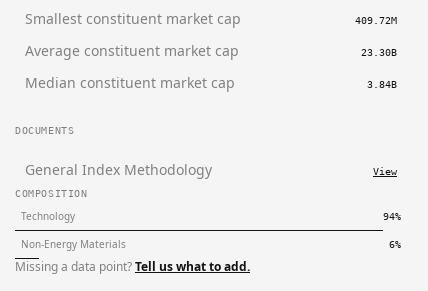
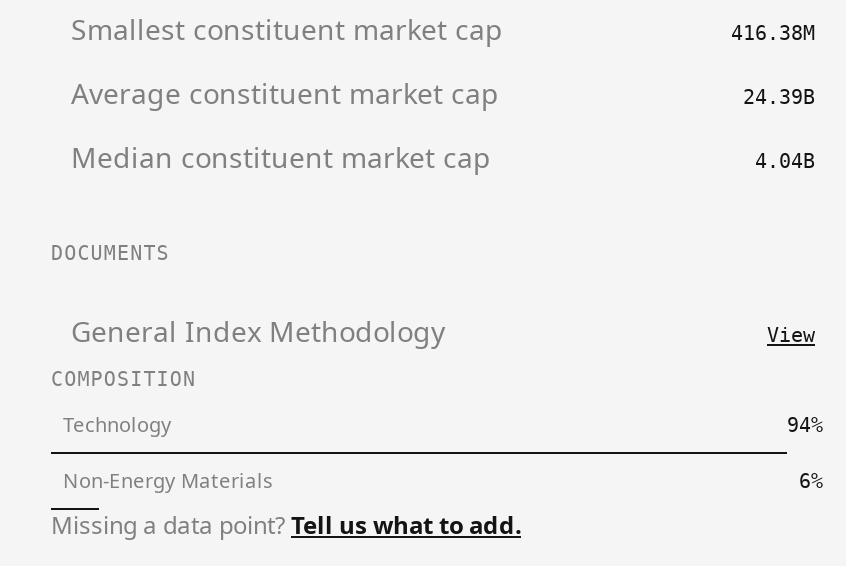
[355,15,397,26] 409.72M -> [731,22,815,44] 416.38M
[361,47,397,58] 23.30B -> [743,86,815,108] 24.39B
[367,79,397,90] 3.84B -> [755,150,815,172] 4.04B

